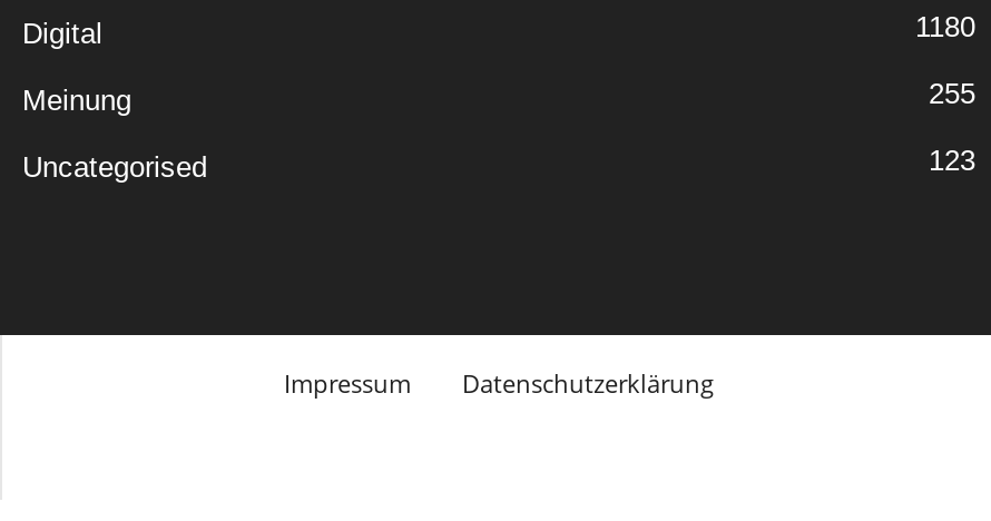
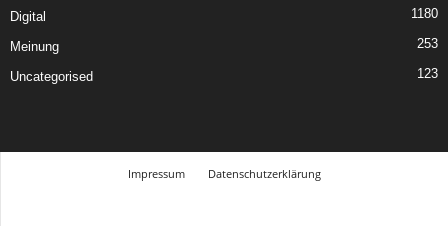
[929,77,975,110] 255 -> [417,36,438,51] 253

